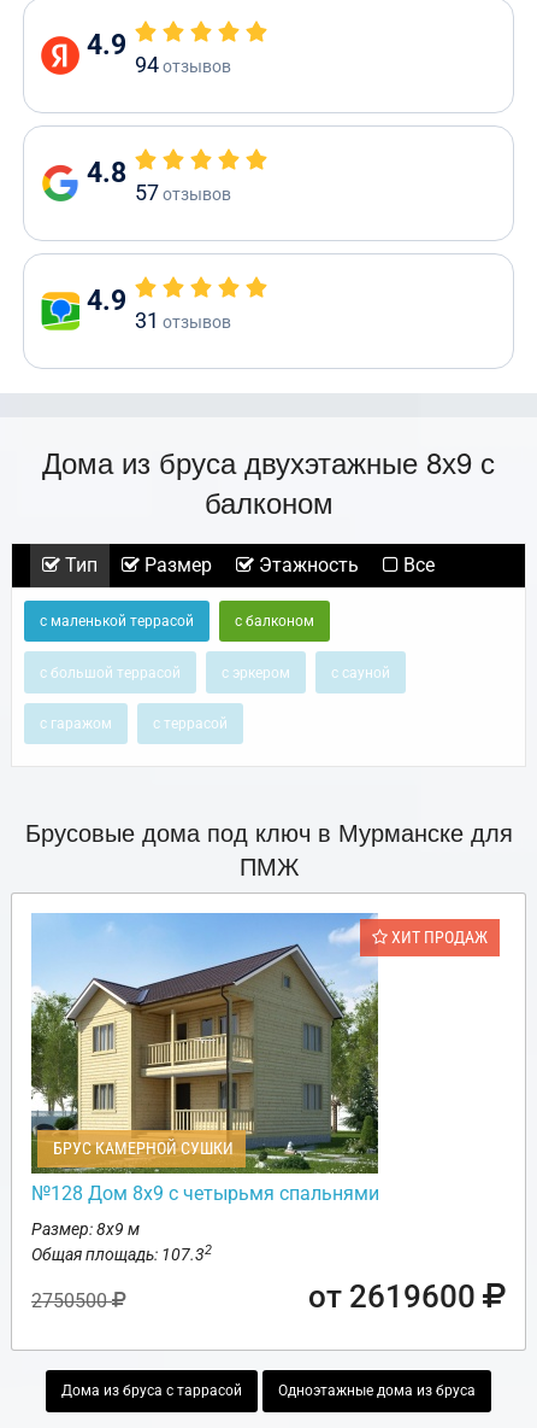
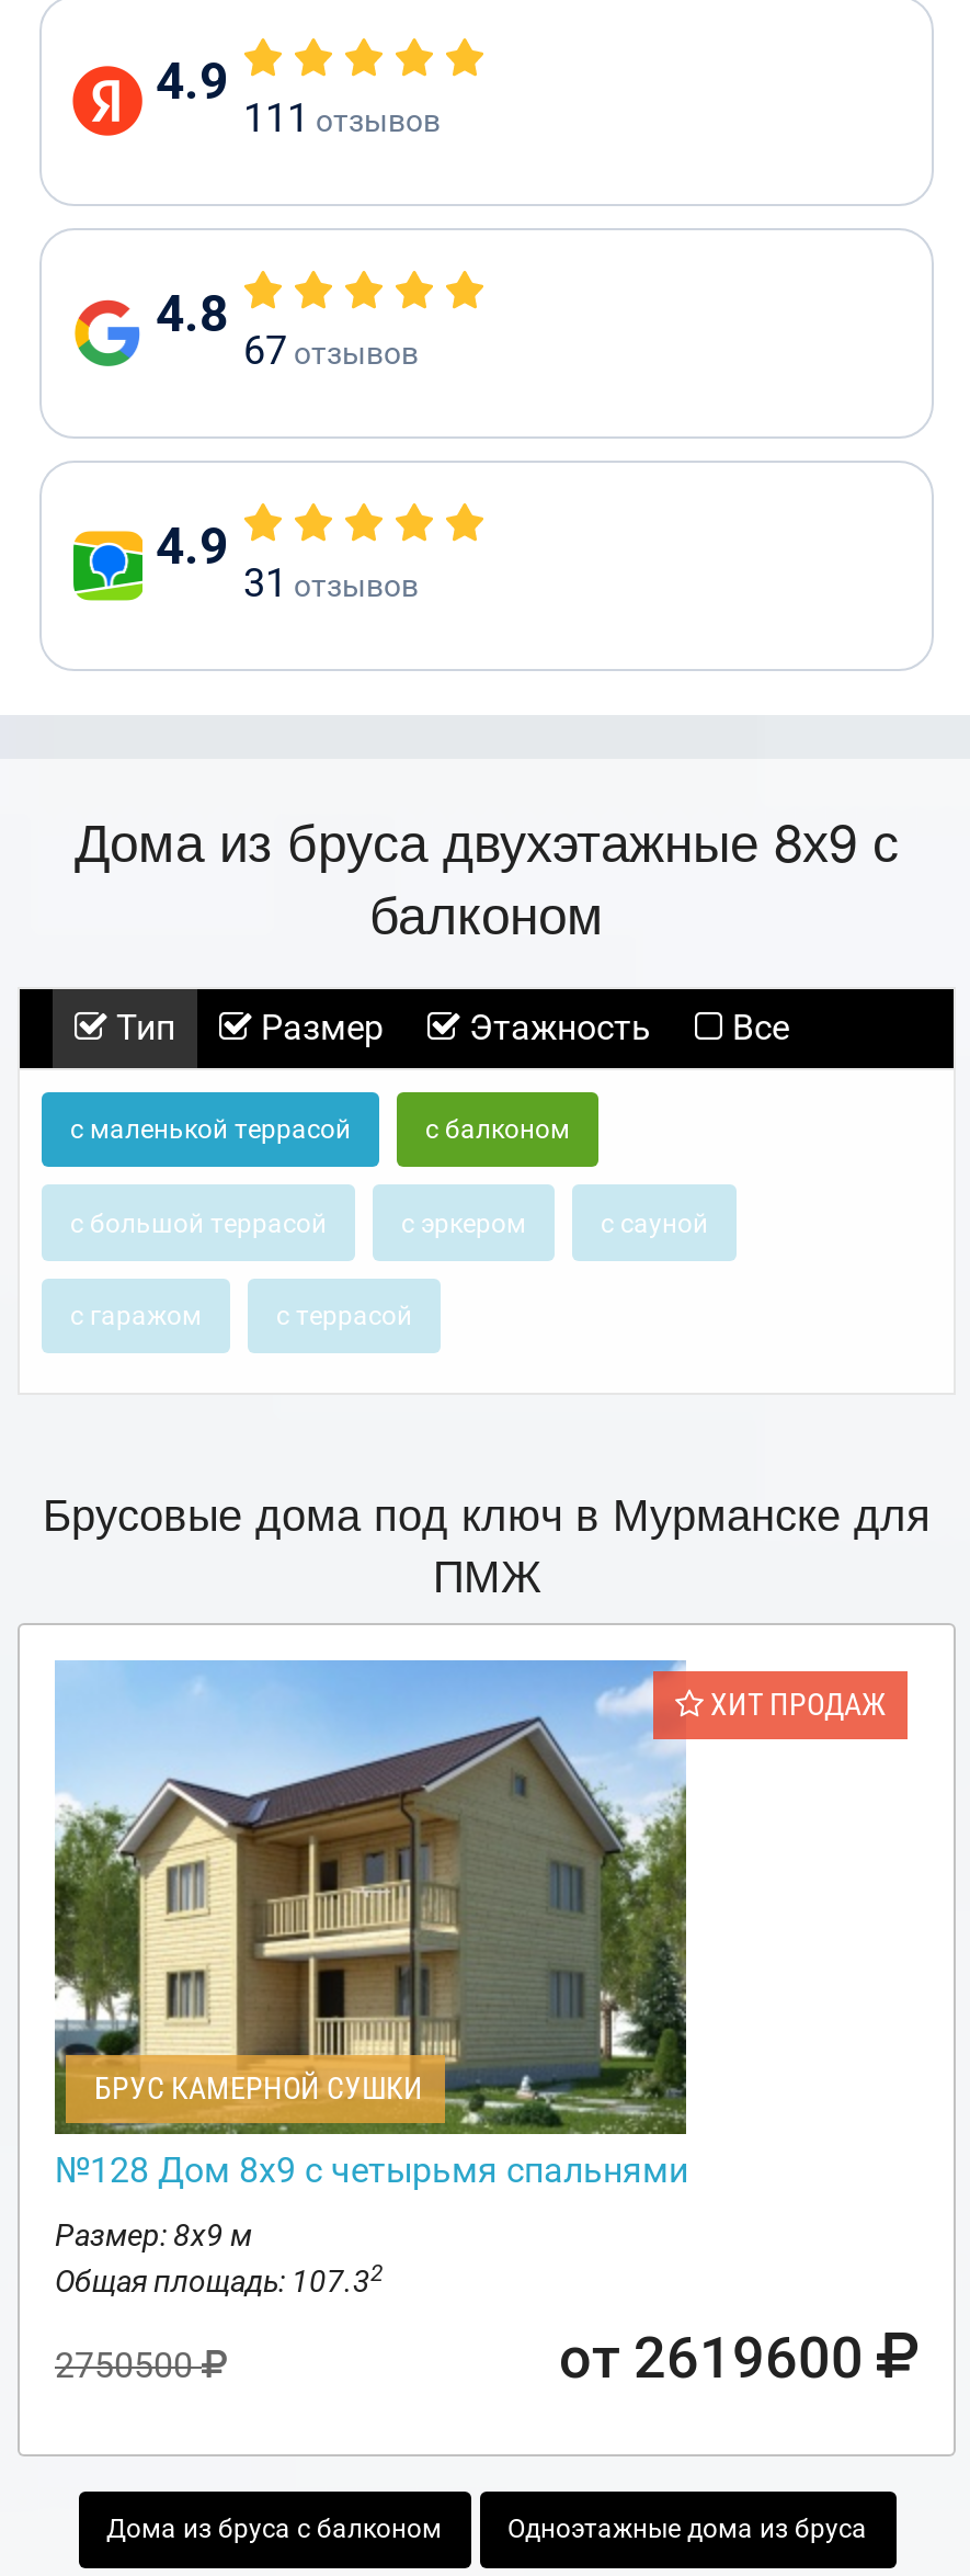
[135,52,231,77] 94 отзывов -> [243,94,441,140] 111 отзывов
[135,180,231,205] 57 отзывов -> [243,327,419,373] 67 отзывов
[61,1383,242,1399] Дома из бруса с таррасой -> [106,2514,442,2545] Дома из бруса с балконом

